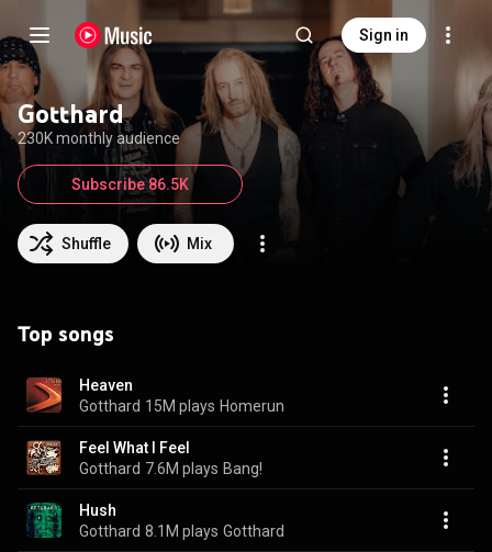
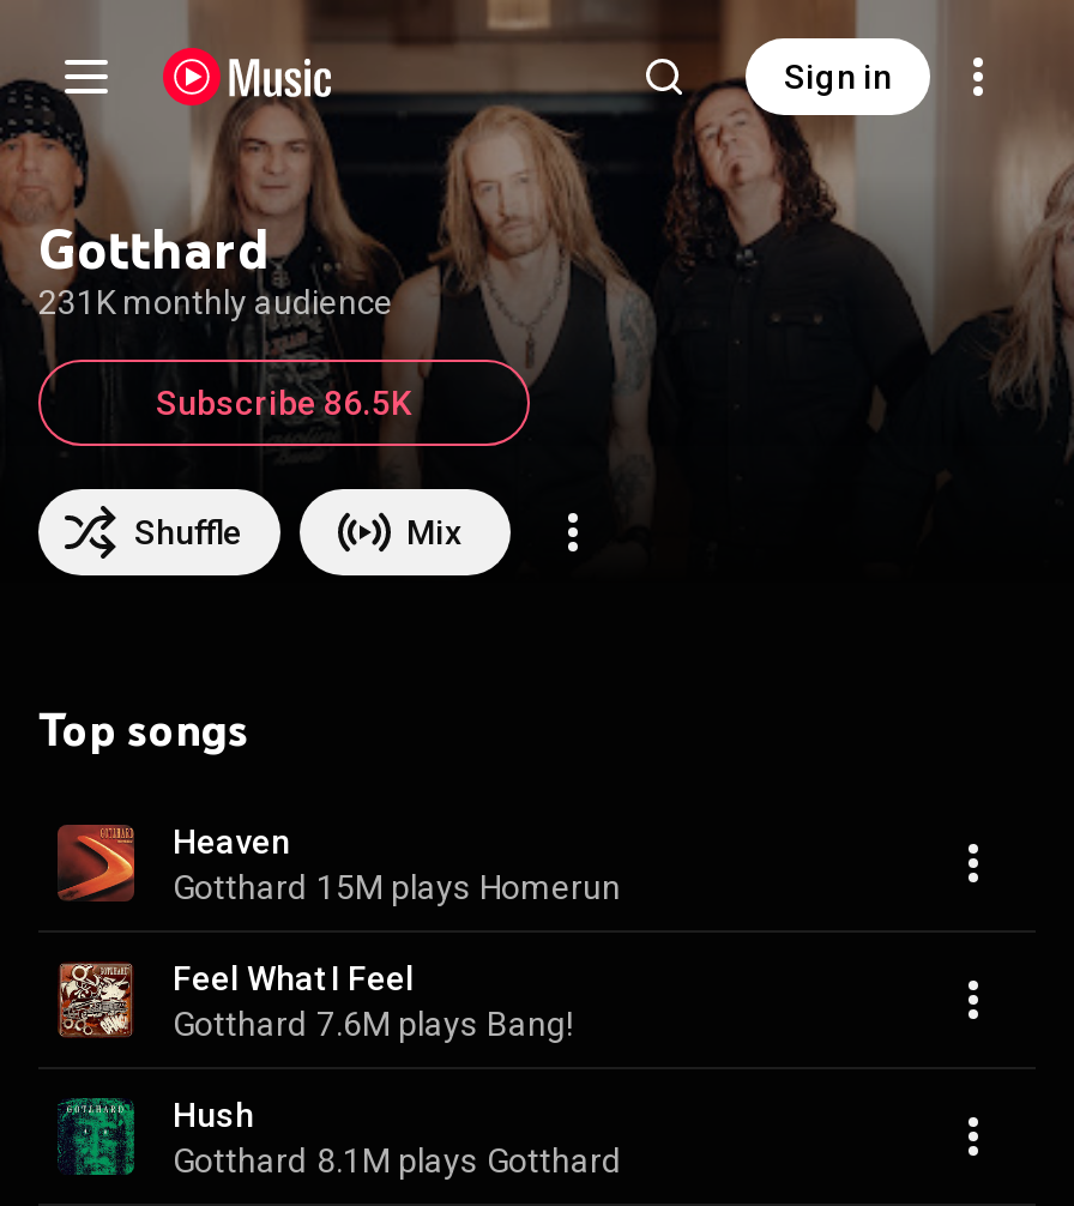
[18,129,180,147] 230K monthly audience -> [38,283,393,321] 231K monthly audience

